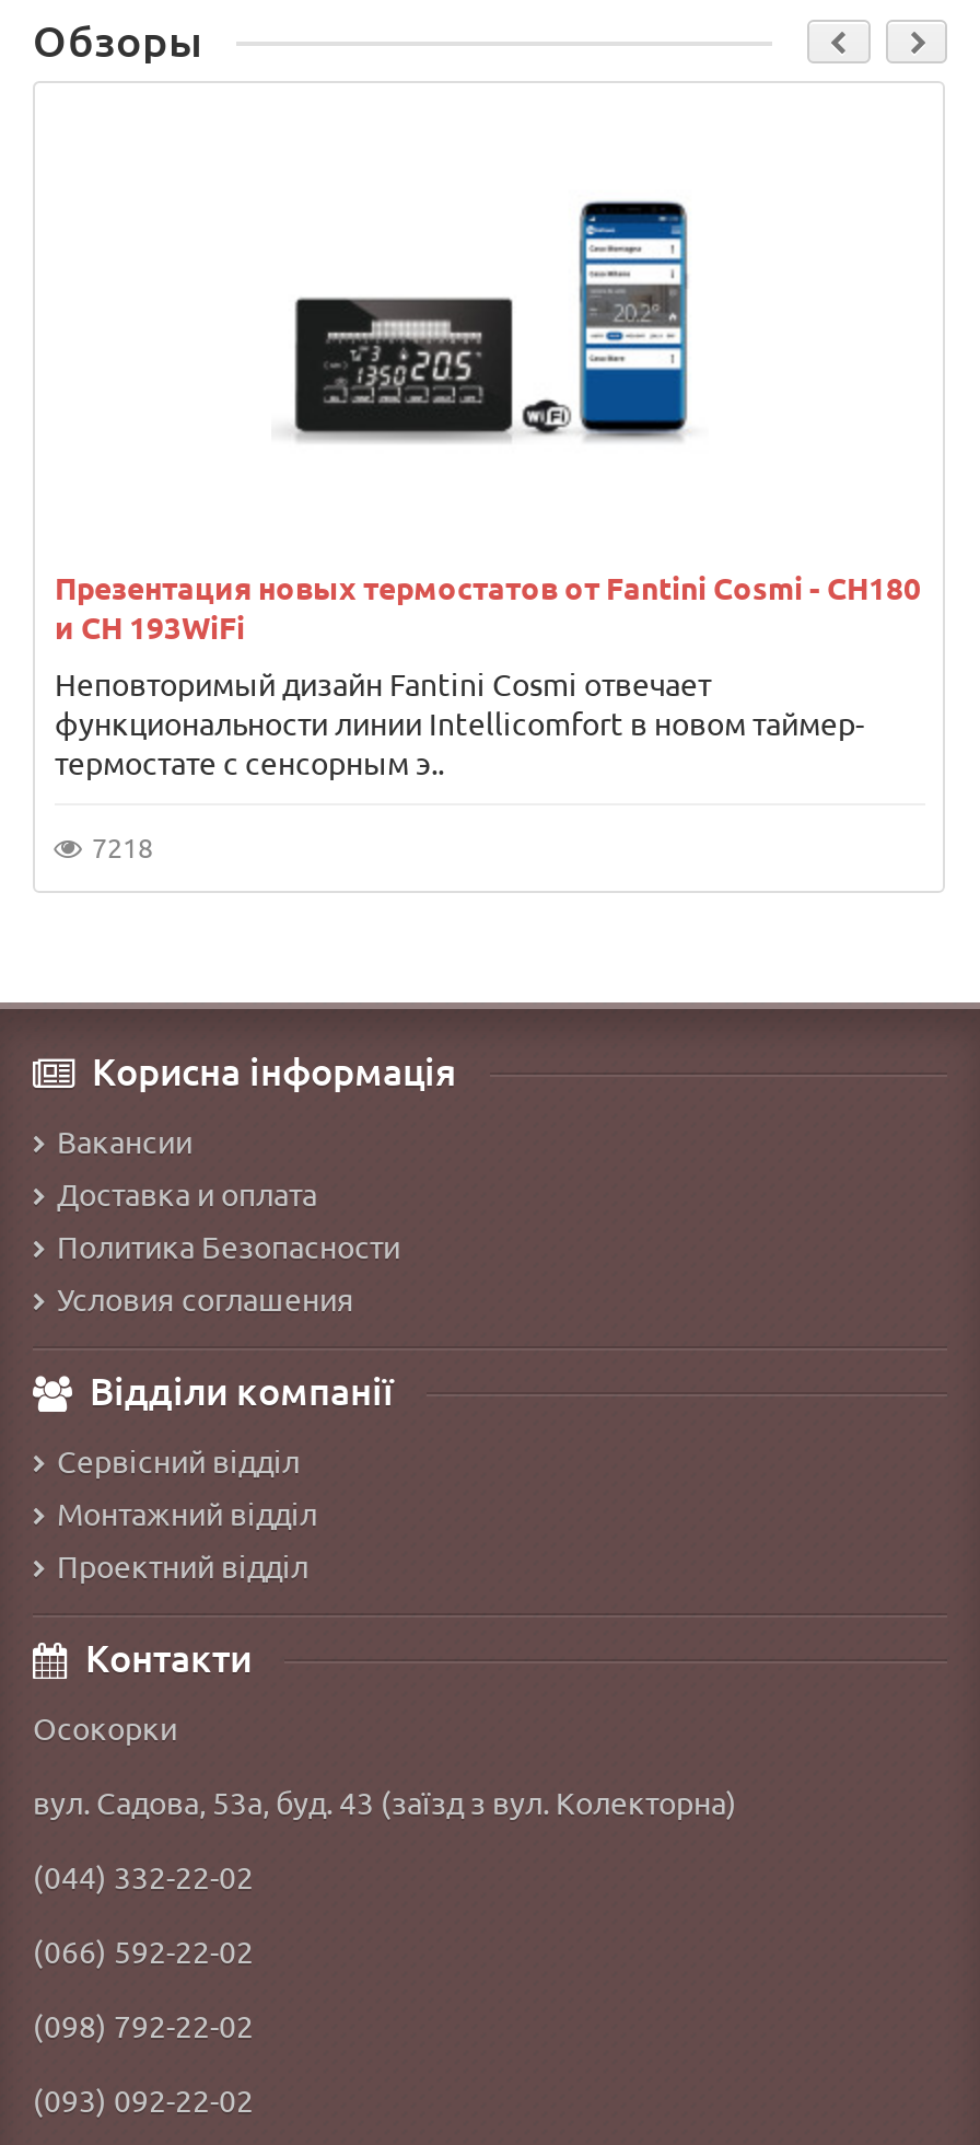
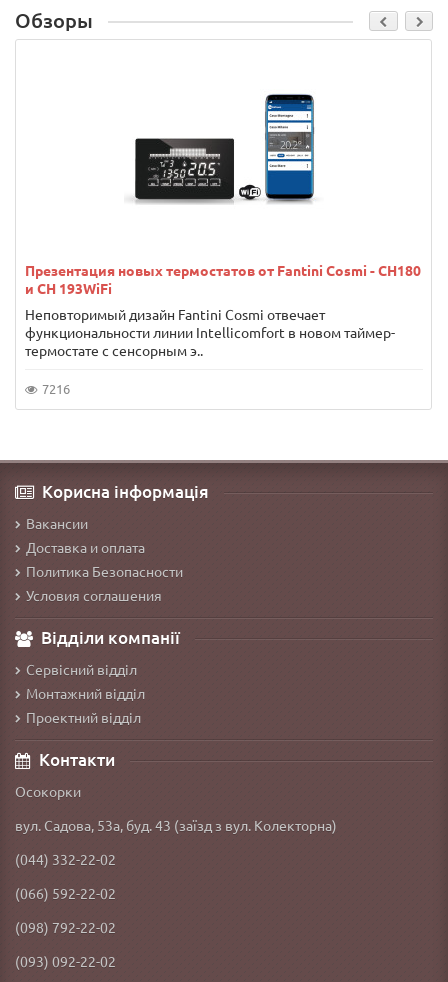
[92,827,153,865] 7218 -> [42,380,70,397] 7216

